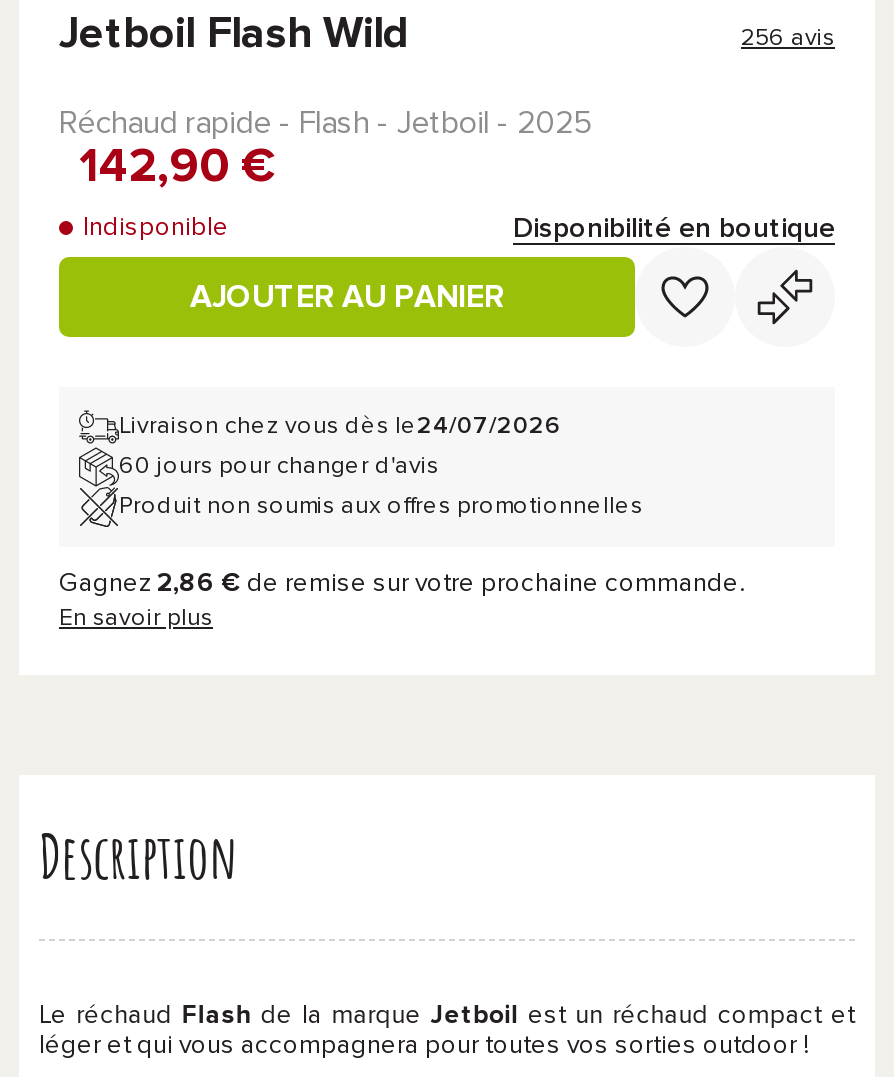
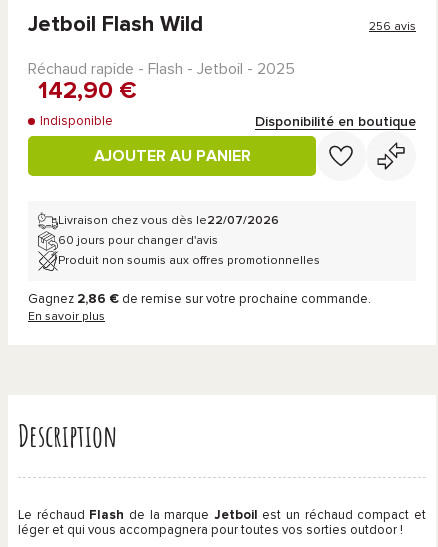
[119,415,561,439] Livraison chez vous dès le 24/07/2026 -> [58,215,279,227] Livraison chez vous dès le 22/07/2026

